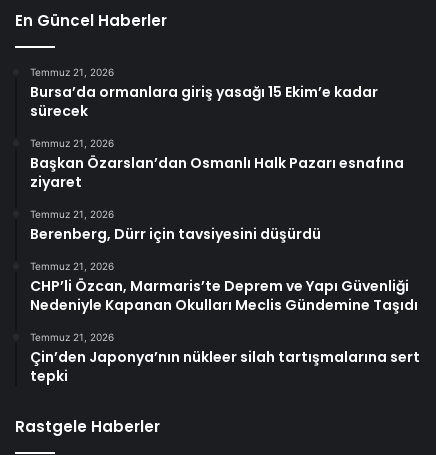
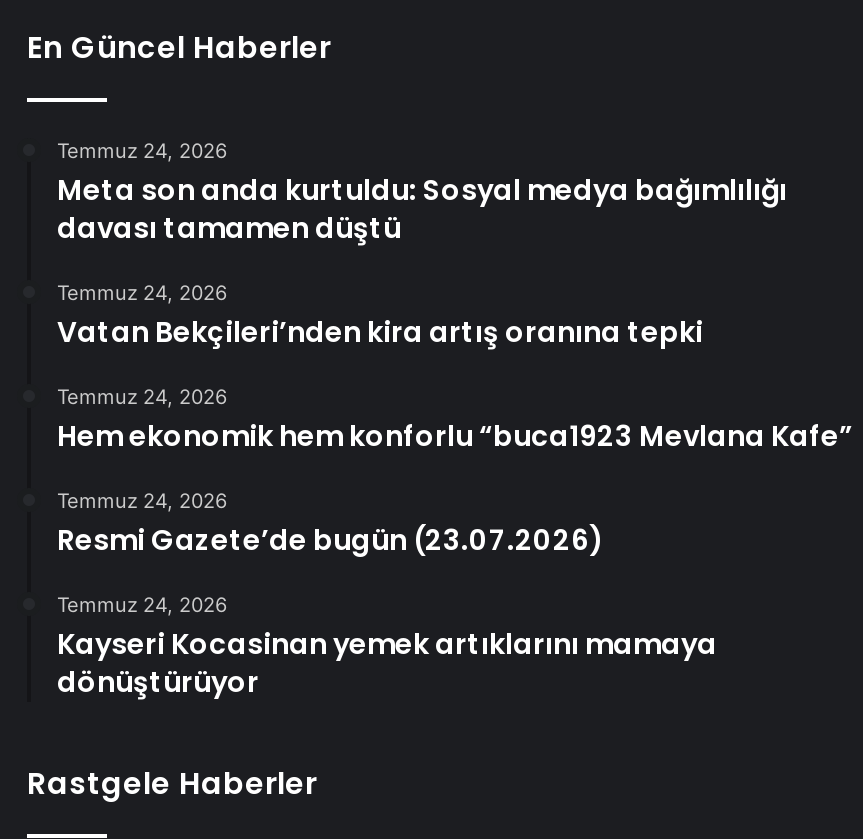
[30,66,378,121] Temmuz 21, 2026 | Bursa’da ormanlara giriş yasağı 15 Ekim’e kadar | sürecek -> [57,137,787,247] Temmuz 24, 2026 | Meta son anda kurtuldu: Sosyal medya bağımlılığı | davası tamamen düştü
[30,137,404,192] Temmuz 21, 2026 | Başkan Özarslan’dan Osmanlı Halk Pazarı esnafına | ziyaret -> [57,279,703,351] Temmuz 24, 2026 | Vatan Bekçileri’nden kira artış oranına tepki
[30,208,321,244] Temmuz 21, 2026 | Berenberg, Dürr için tavsiyesini düşürdü -> [57,383,853,455] Temmuz 24, 2026 | Hem ekonomik hem konforlu “buca1923 Mevlana Kafe”
[30,260,418,315] Temmuz 21, 2026 | CHP’li Özcan, Marmaris’te Deprem ve Yapı Güvenliği | Nedeniyle Kapanan Okulları Meclis Gündemine Taşıdı -> [57,487,603,559] Temmuz 24, 2026 | Resmi Gazete’de bugün (23.07.2026)
[30,331,420,386] Temmuz 21, 2026 | Çin’den Japonya’nın nükleer silah tartışmalarına sert | tepki -> [57,591,717,701] Temmuz 24, 2026 | Kayseri Kocasinan yemek artıklarını mamaya | dönüştürüyor

